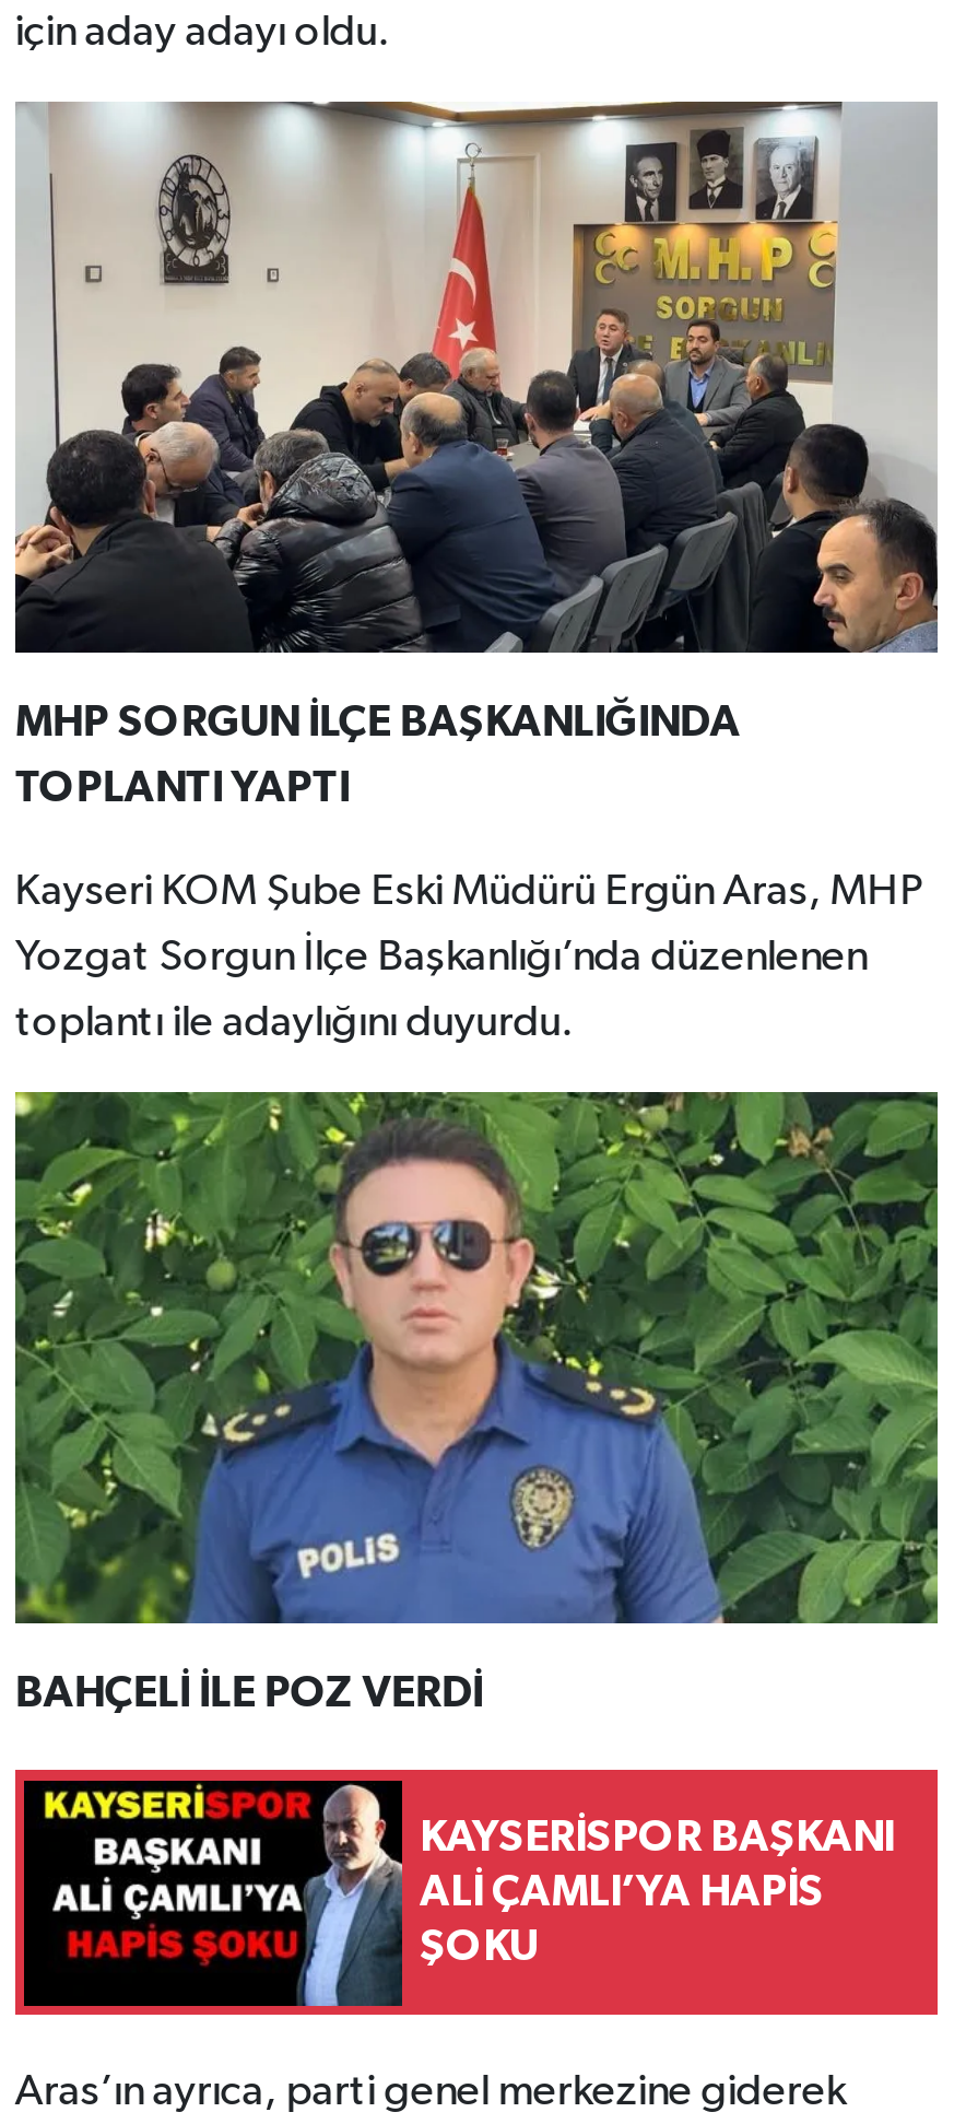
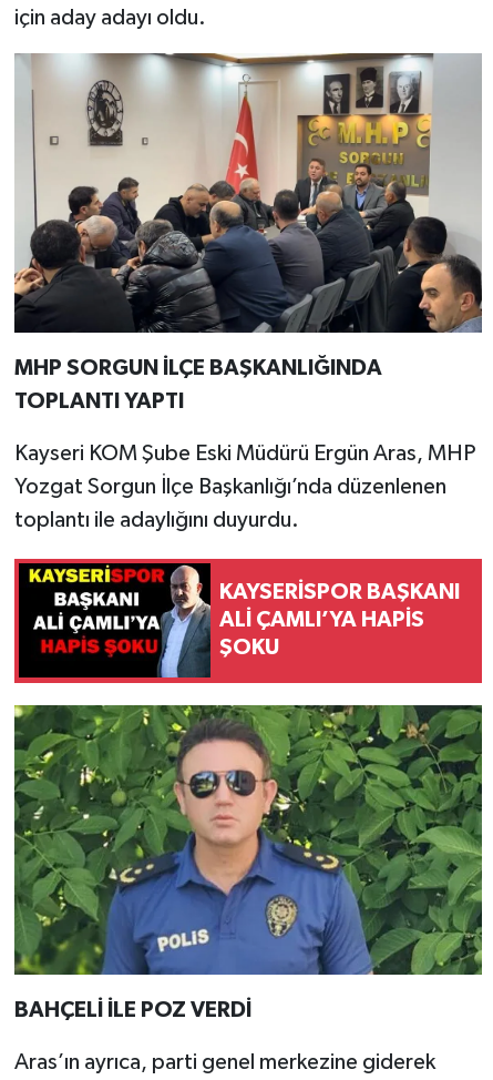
moved [13,1090,940,1716] -> [13,704,483,1022]: [image] | BAHÇELİ İLE POZ VERDİ
moved [33,1779,894,2008] -> [23,562,460,679]: [image] | KAYSERİSPOR BAŞKANI | ALİ ÇAMLI’YA HAPİS | ŞOKU

